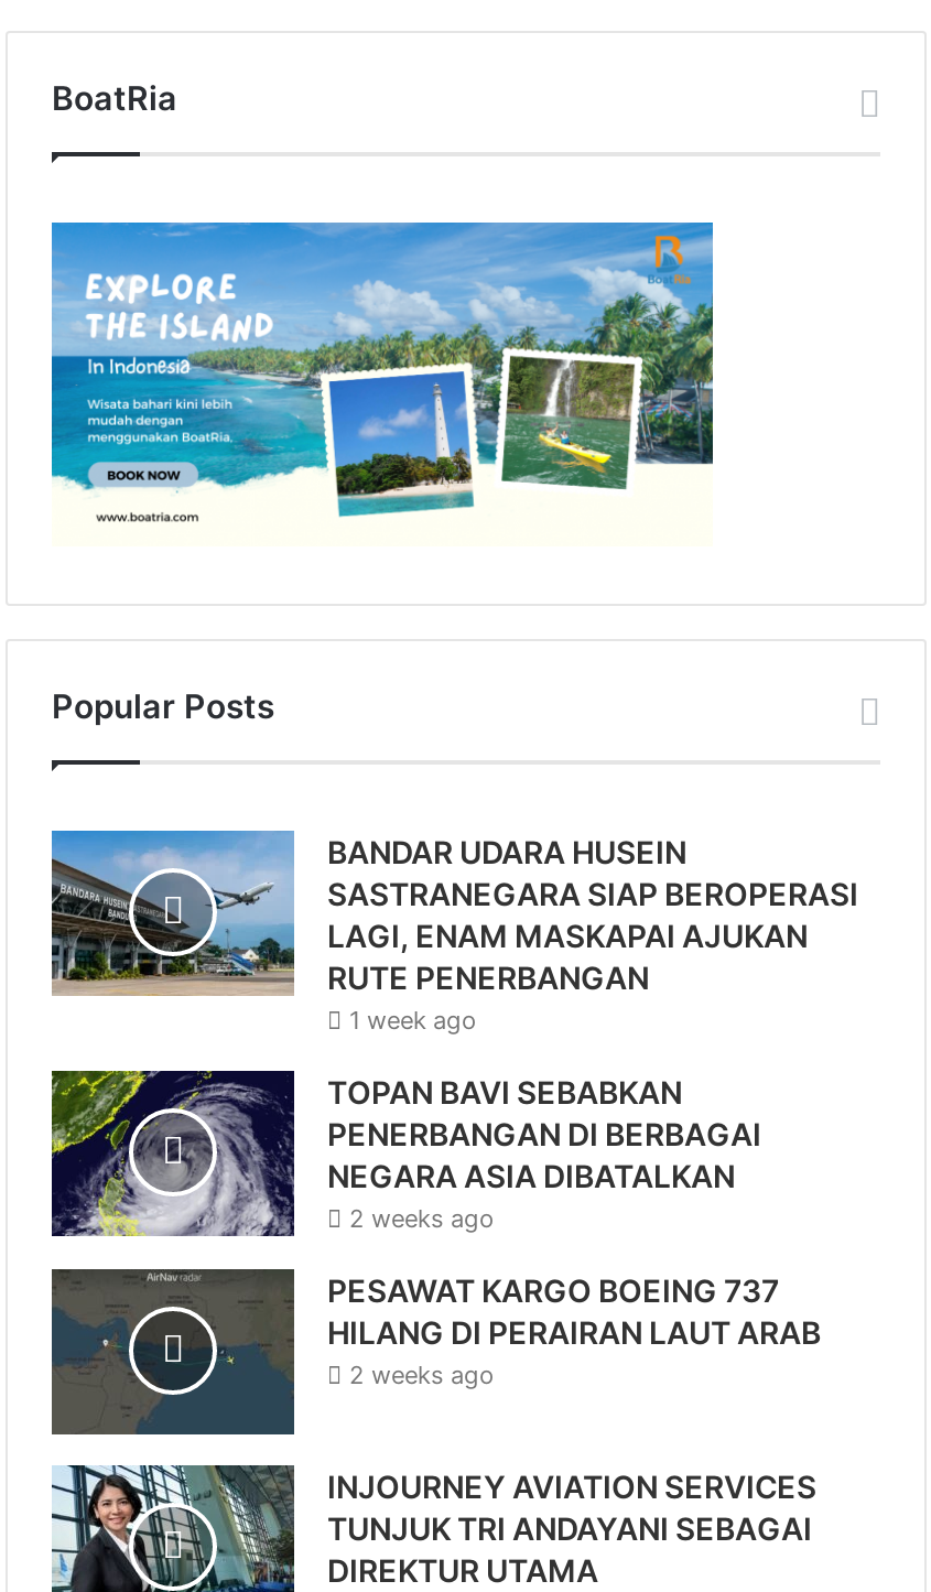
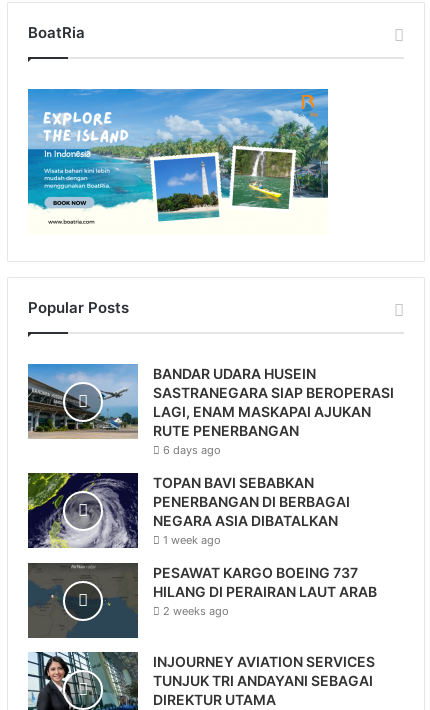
[349,1004,477,1035] 1 week ago -> [163,443,221,457] 6 days ago
[349,1202,495,1233] 2 weeks ago -> [163,533,221,547] 1 week ago

